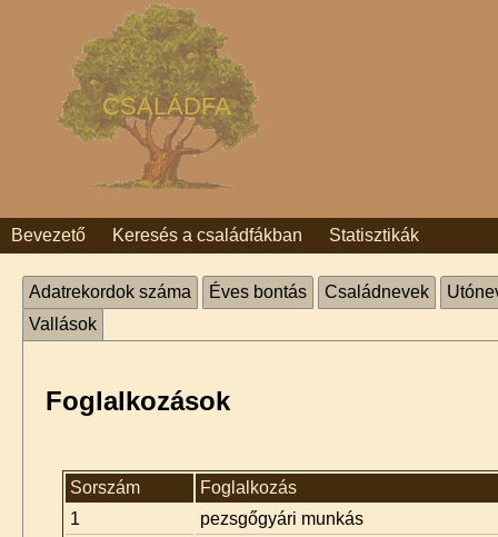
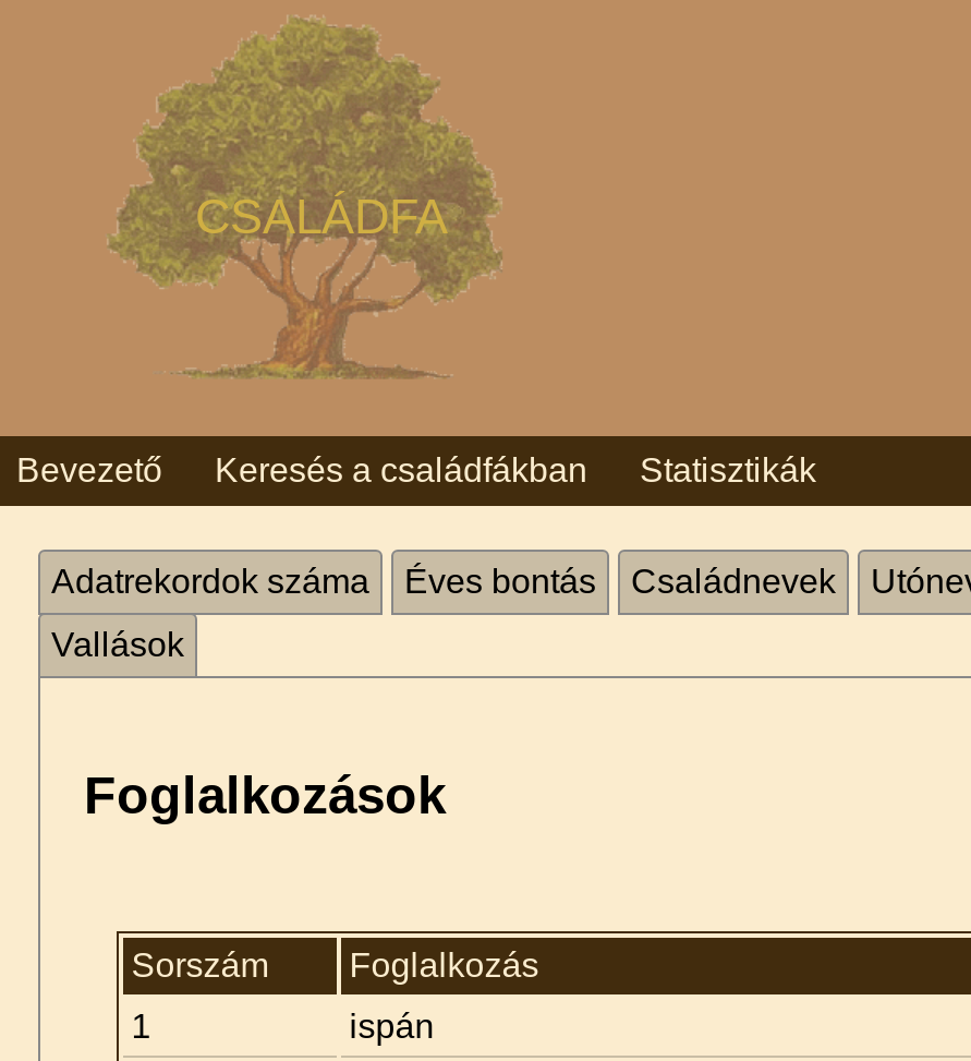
[200,509,363,528] pezsgőgyári munkás -> [349,1007,434,1044] ispán

